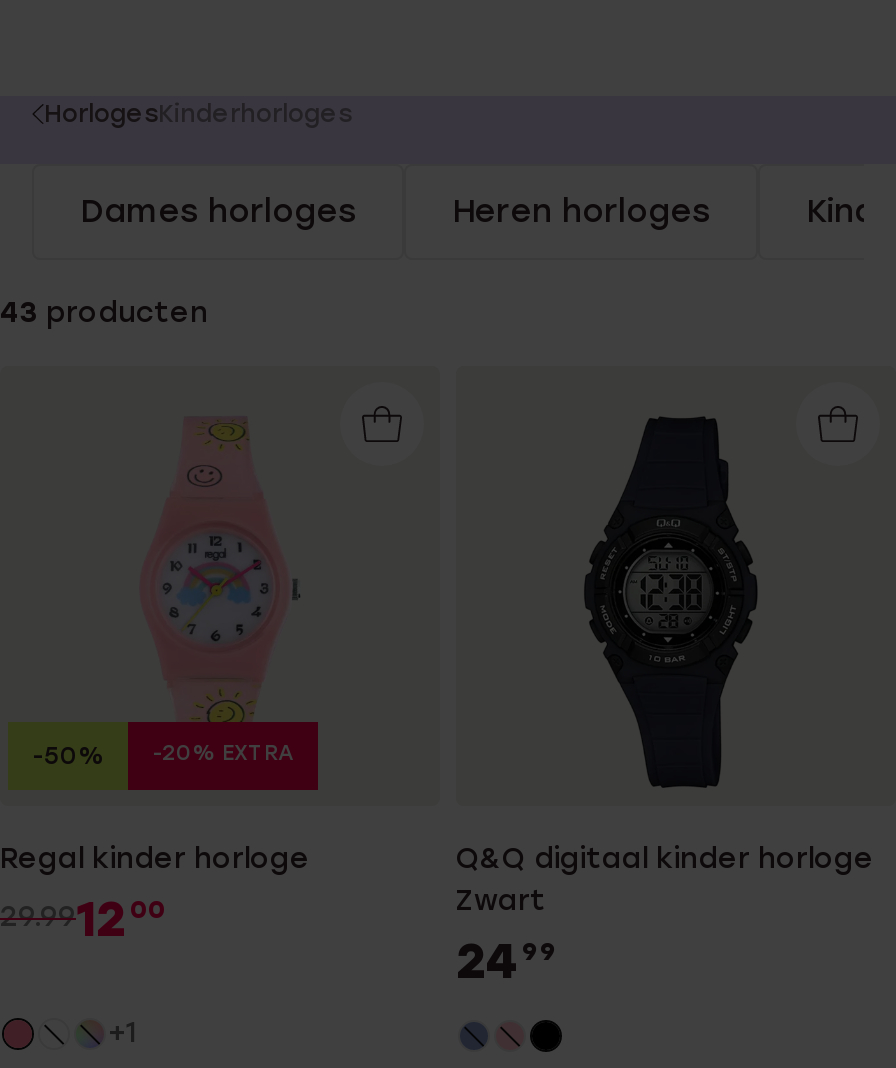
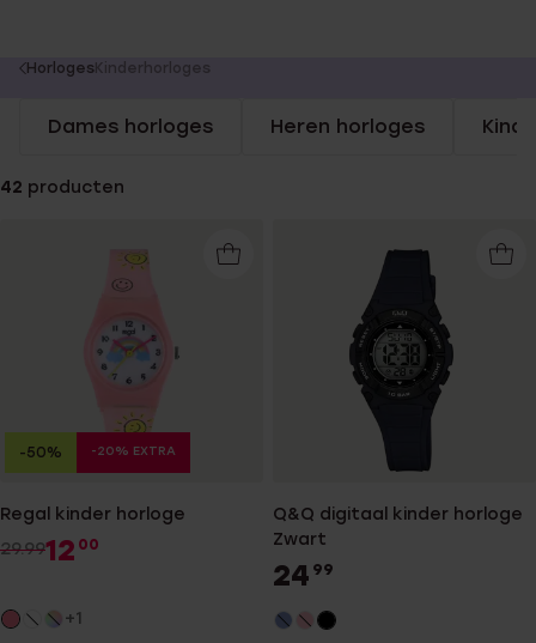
[0,296,208,330] 43 producten -> [0,177,124,198] 42 producten

